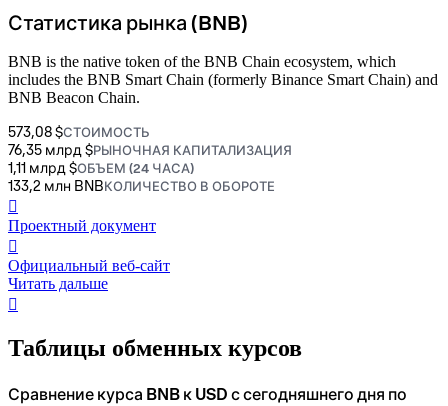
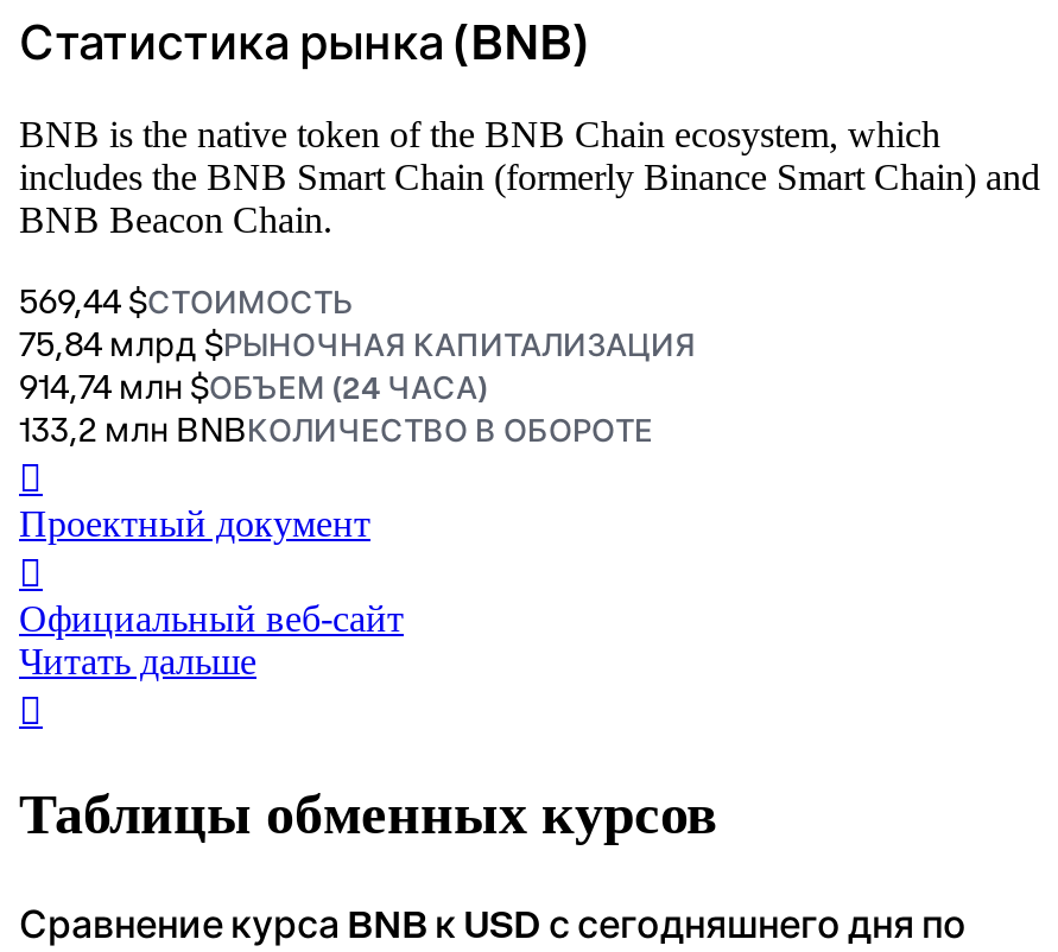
[8,123,150,141] 573,08 $СТОИМОСТЬ -> [19,280,354,323] 569,44 $СТОИМОСТЬ
[8,141,292,159] 76,35 млрд $РЫНОЧНАЯ КАПИТАЛИЗАЦИЯ -> [19,323,696,365] 75,84 млрд $РЫНОЧНАЯ КАПИТАЛИЗАЦИЯ
[8,159,194,177] 1,11 млрд $ОБЪЕМ (24 ЧАСА) -> [19,365,487,408] 914,74 млн $ОБЪЕМ (24 ЧАСА)

